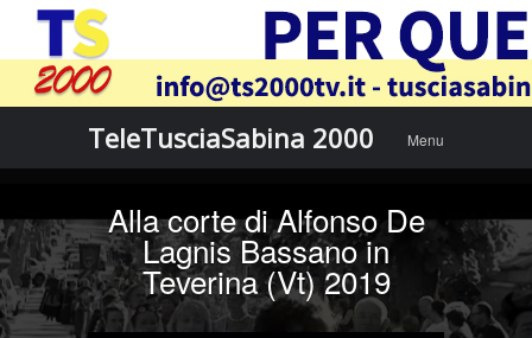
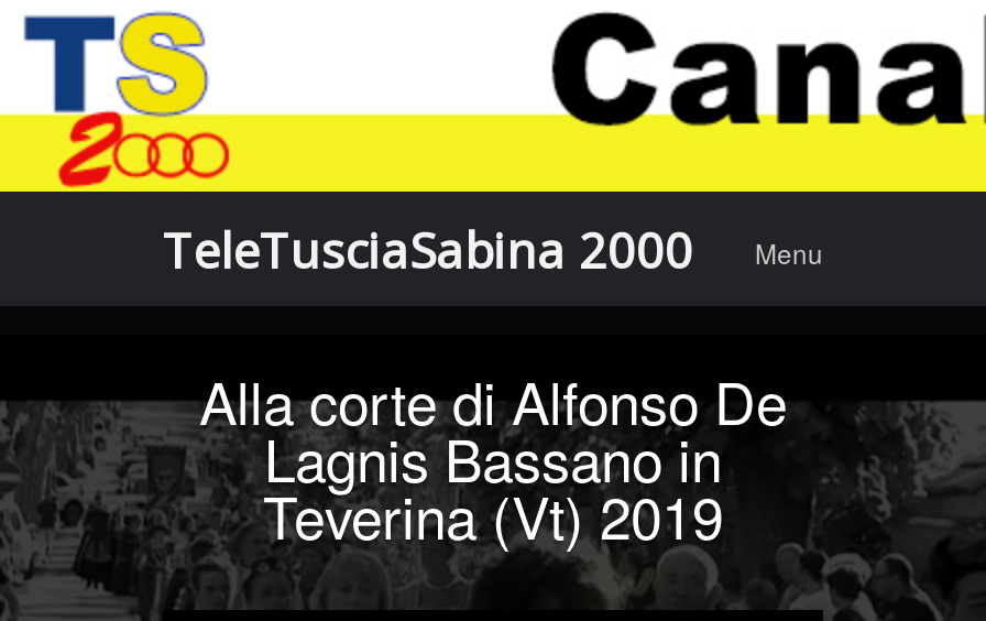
[4,8,528,108] [image] -> [7,11,979,194] [image]

